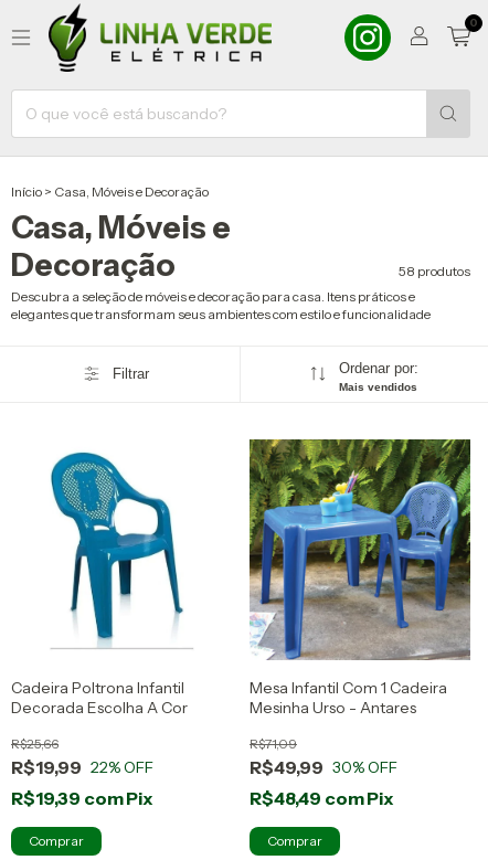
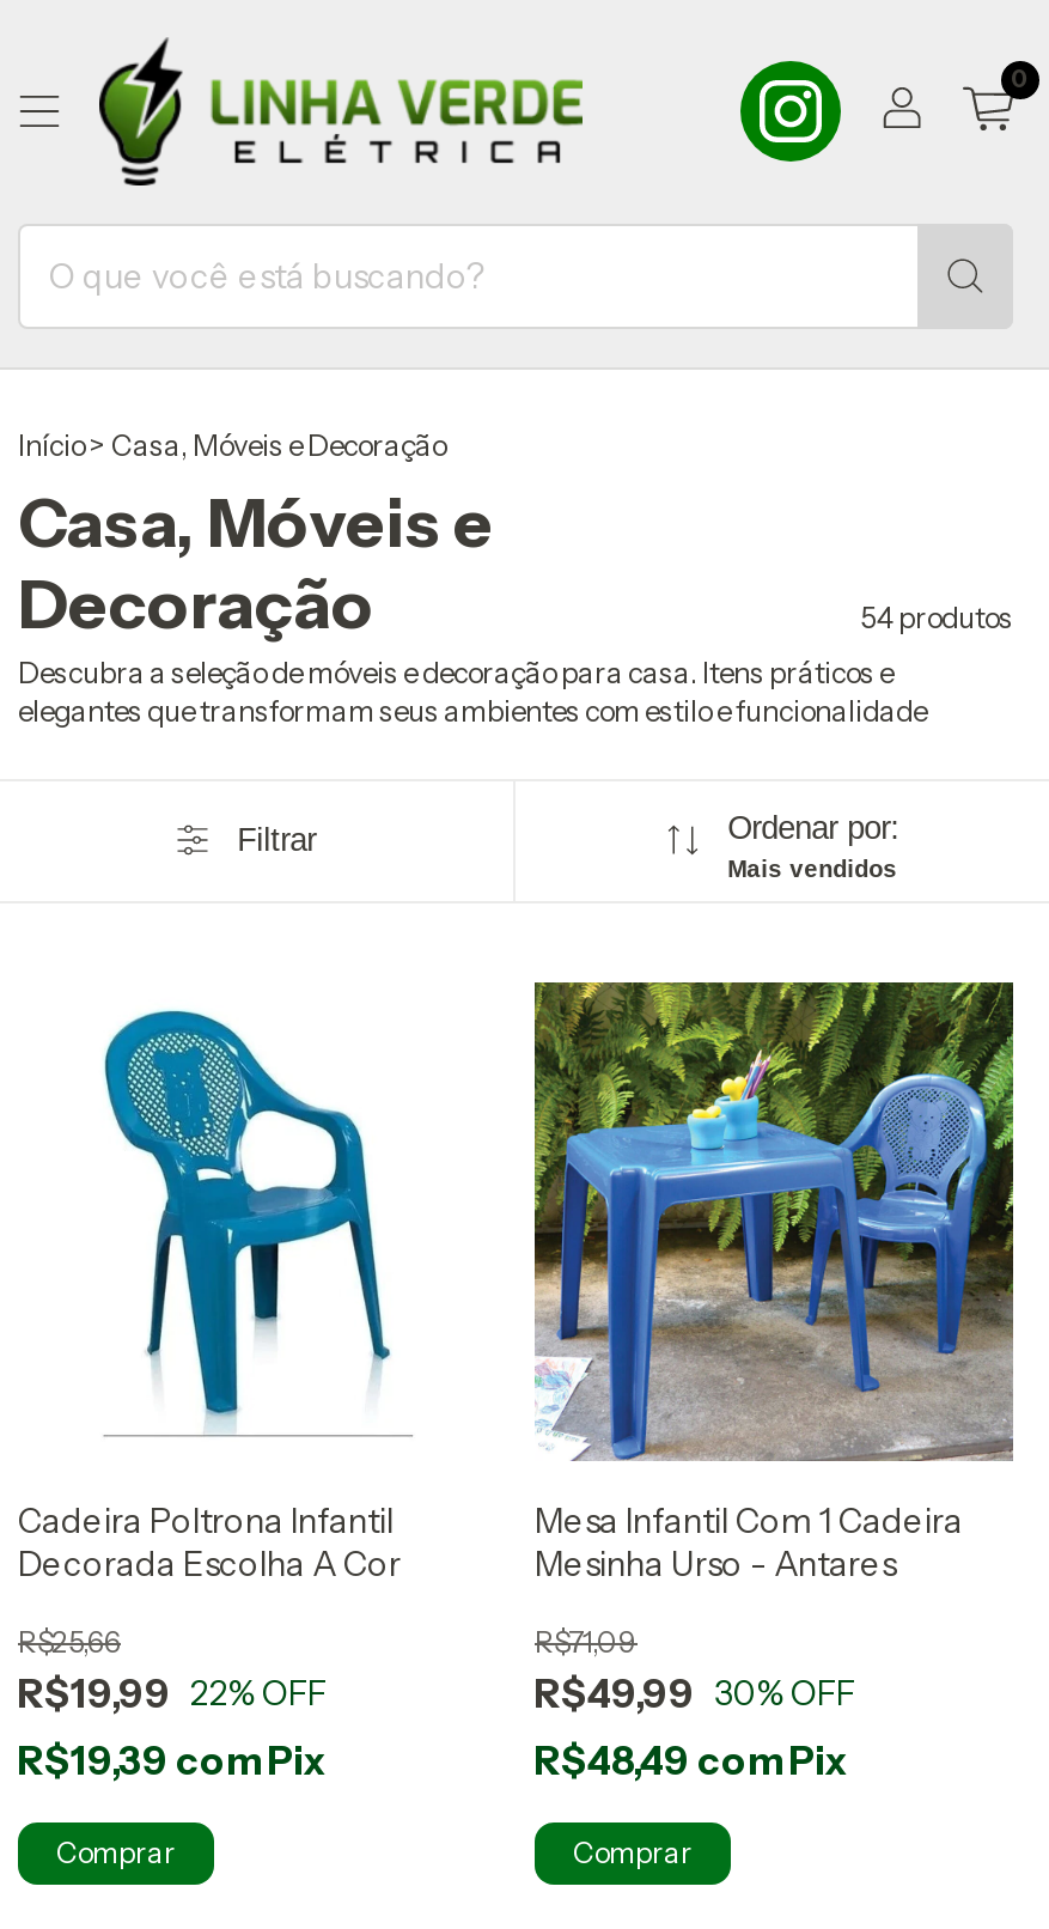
[399,263,470,279] 58 produtos -> [860,599,1013,635] 54 produtos

